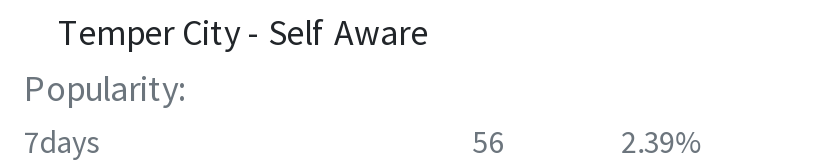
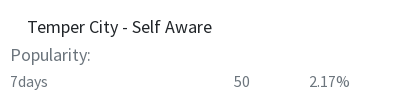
[472,123,504,161] 56 -> [234,72,250,91] 50
[621,123,703,161] 2.39% -> [309,72,350,91] 2.17%

